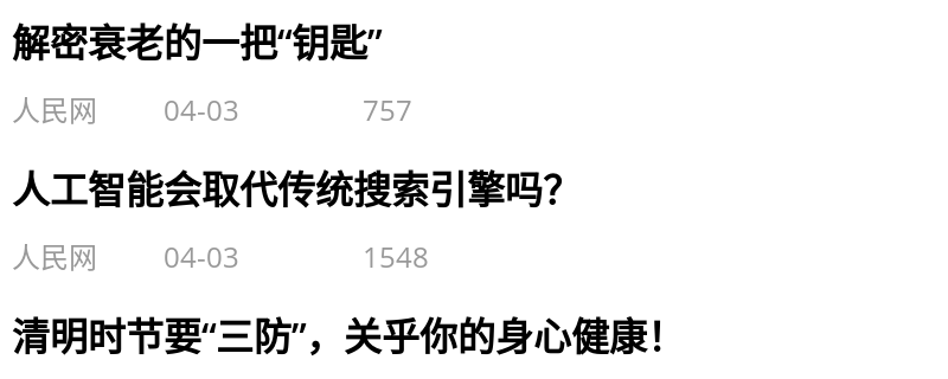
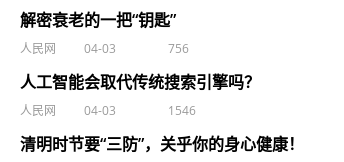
[363,90,412,130] 757 -> [168,40,189,57] 756
[363,237,429,277] 1548 -> [168,102,196,119] 1546

